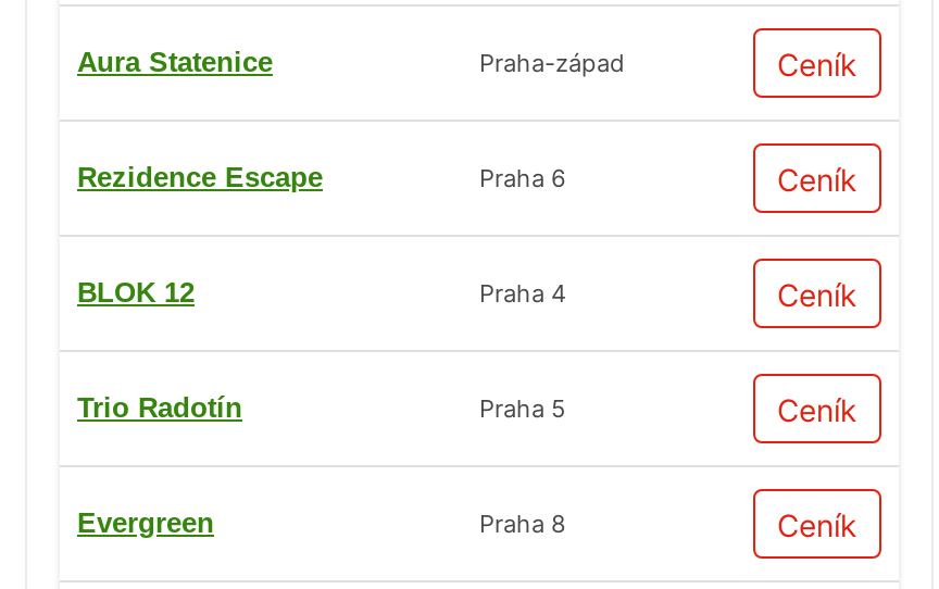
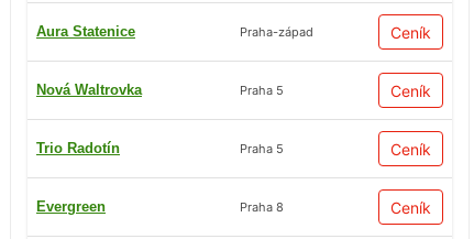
[77,161,857,309] Rezidence Escape | Praha 6 | Ceník | BLOK 12 | Praha 4 -> [36,82,284,98] Nová Waltrovka | Praha 5

